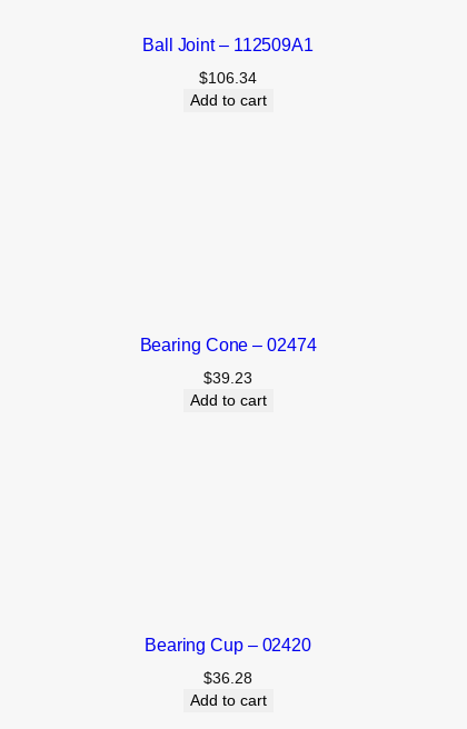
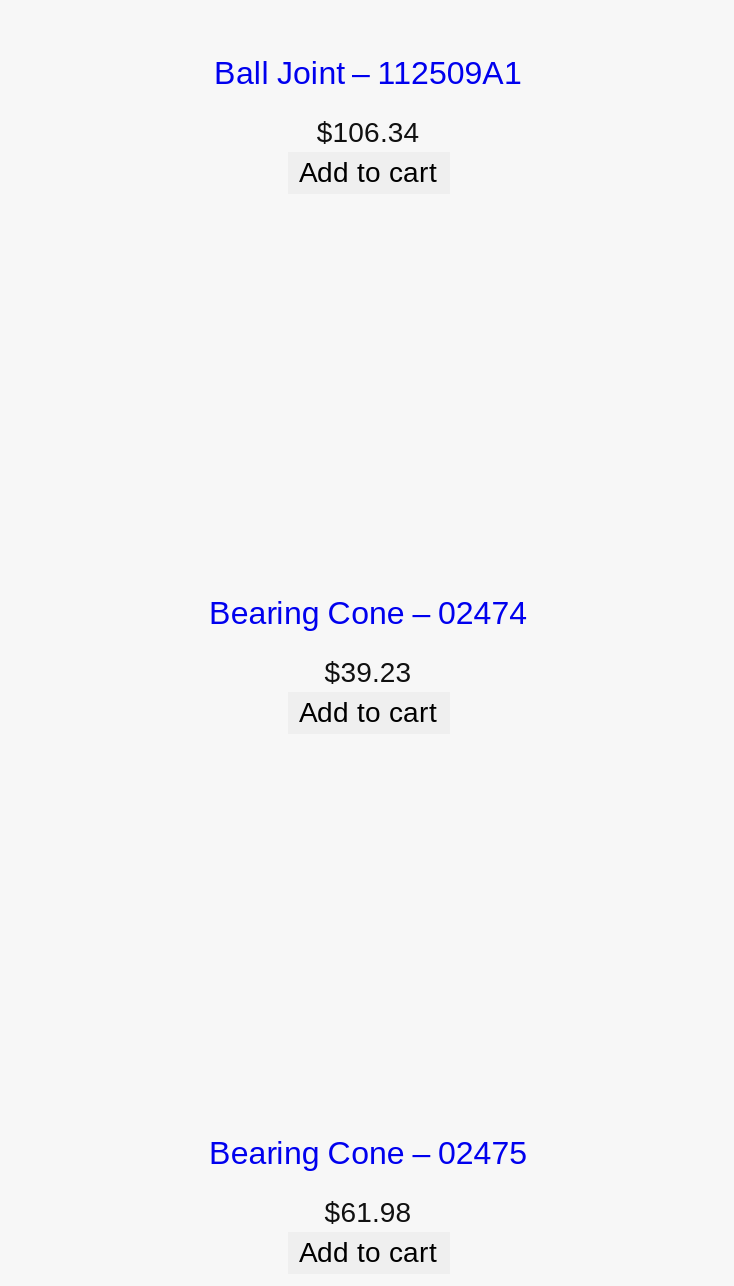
[144,635,311,655] Bearing Cup – 02420 -> [209,1134,527,1170] Bearing Cone – 02475
[204,669,252,687] $36.28 -> [325,1196,411,1228] $61.98

